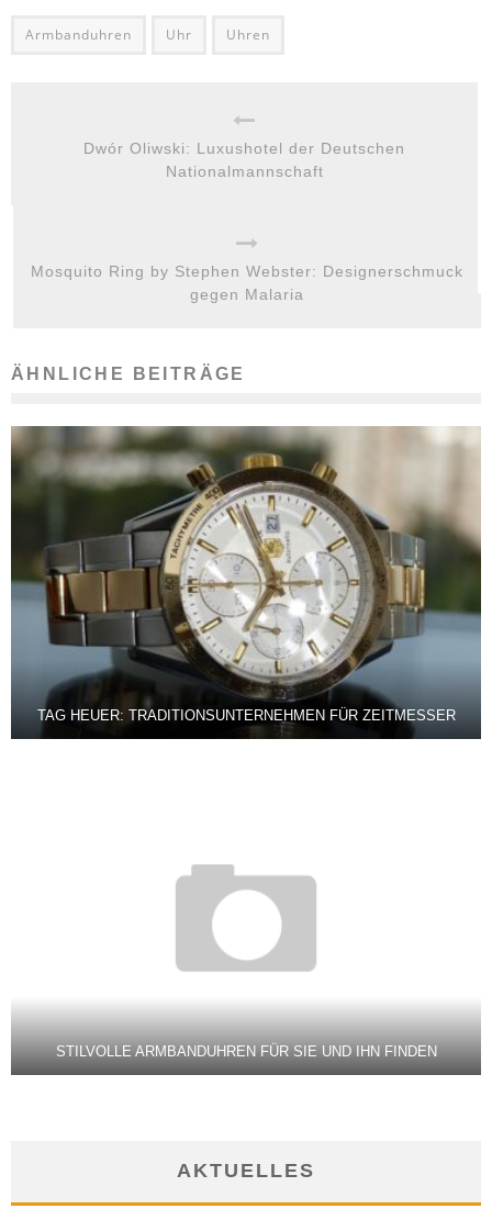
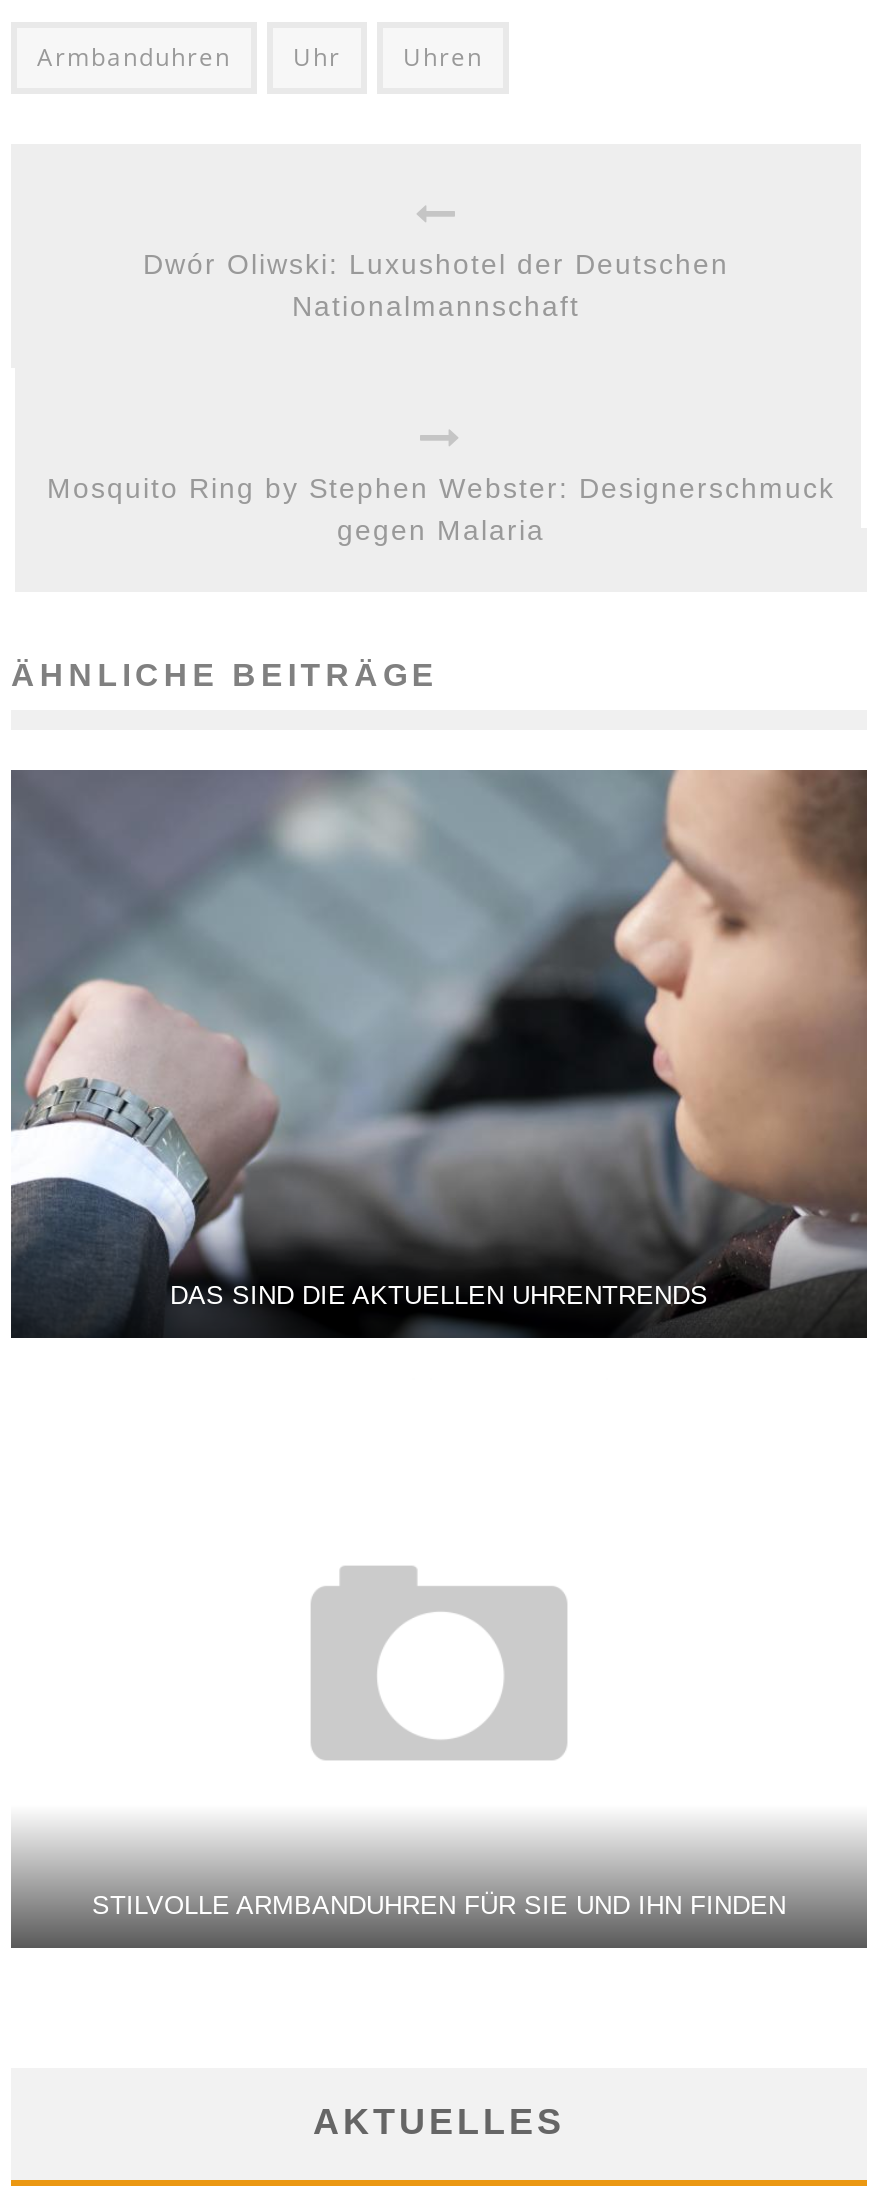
[10,426,481,740] [image] | TAG HEUER: TRADITIONSUNTERNEHMEN FÜR ZEITMESSER -> [9,770,869,1340] [image] | DAS SIND DIE AKTUELLEN UHRENTRENDS

